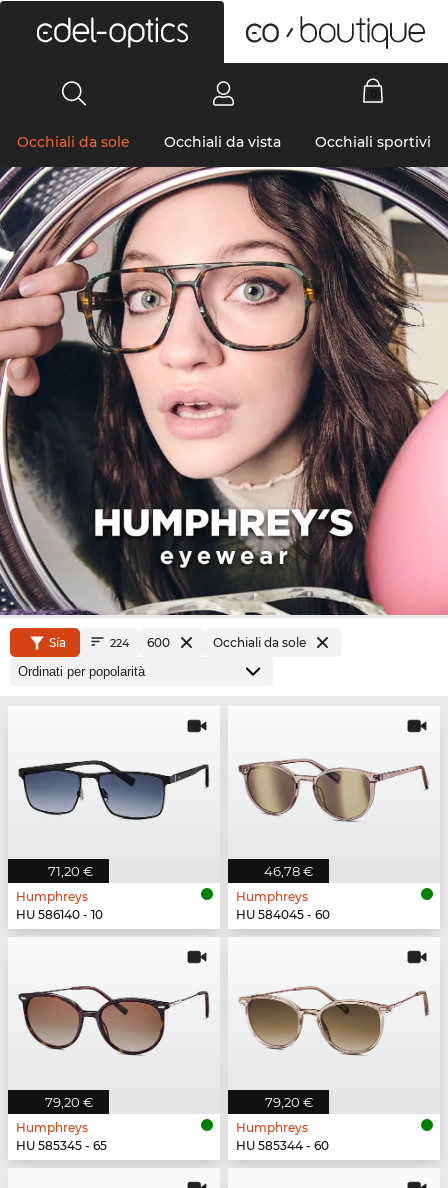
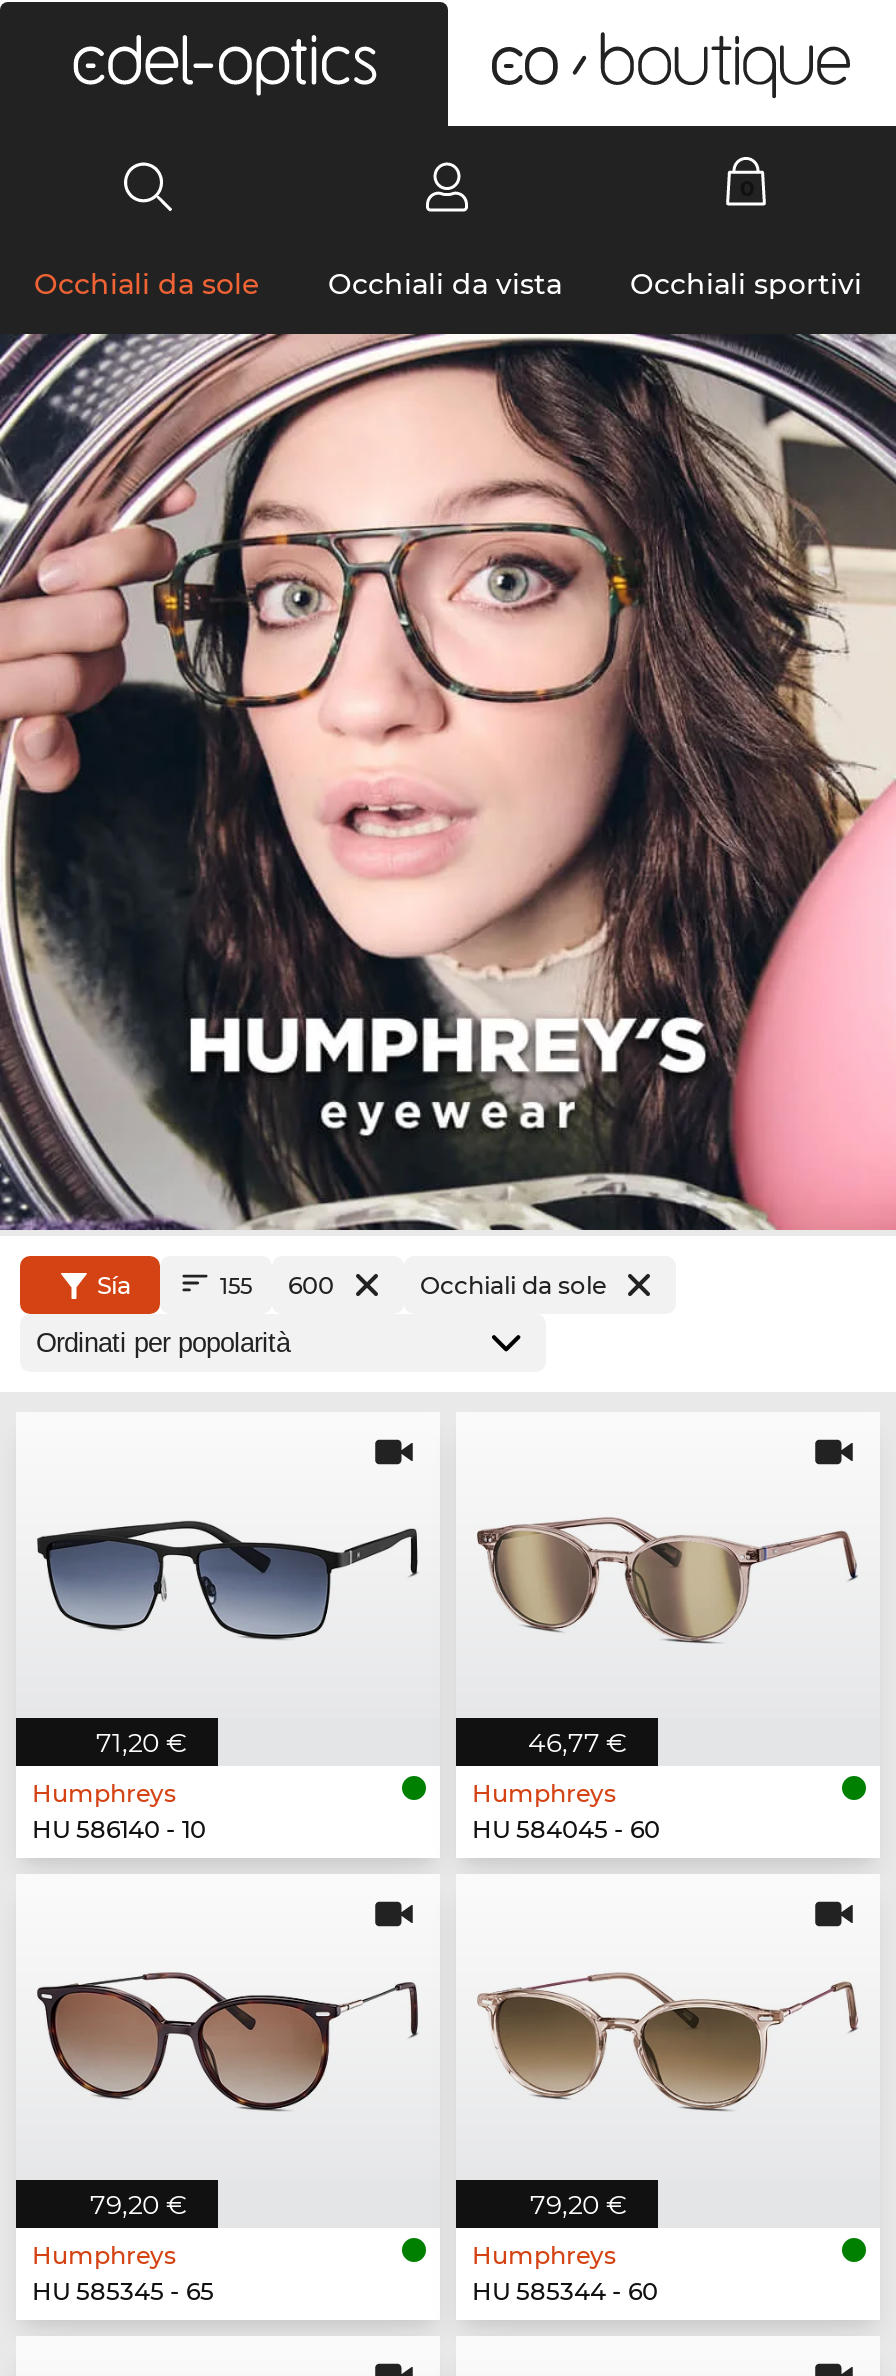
[110,635,170,650] 224 600 -> [220,1270,334,1300] 155 600
[264,863,314,879] 46,78 € -> [528,1726,628,1758] 46,77 €

